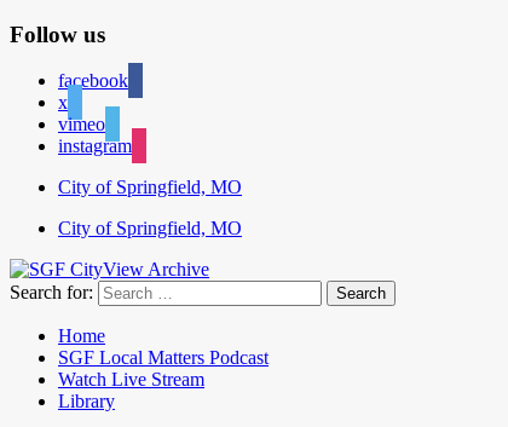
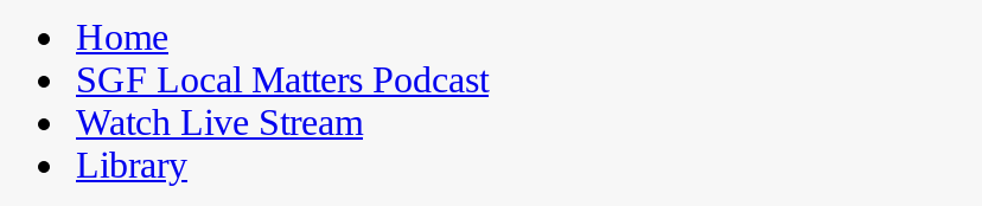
[10,21,242,303] Follow us | facebook | x | vimeo | instagram | City of Springfield, MO | City of Springfield, MO | Search for: -> none

